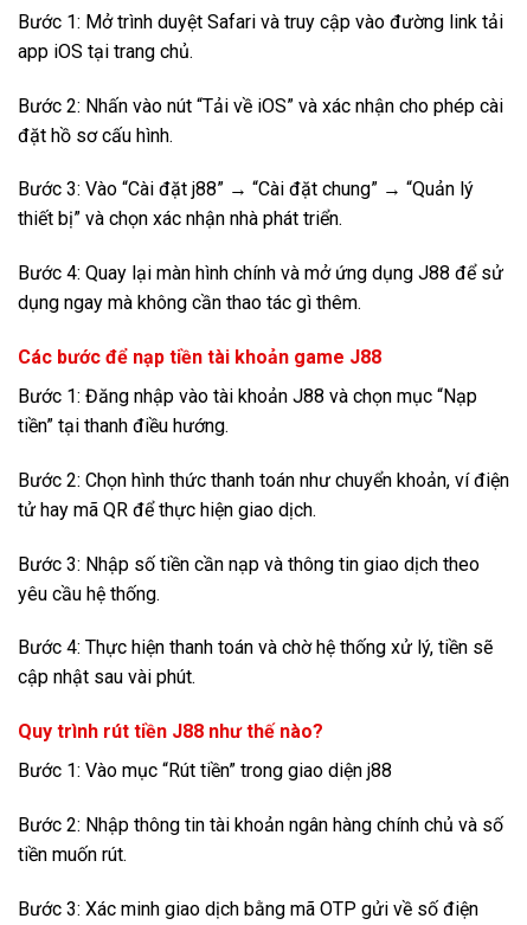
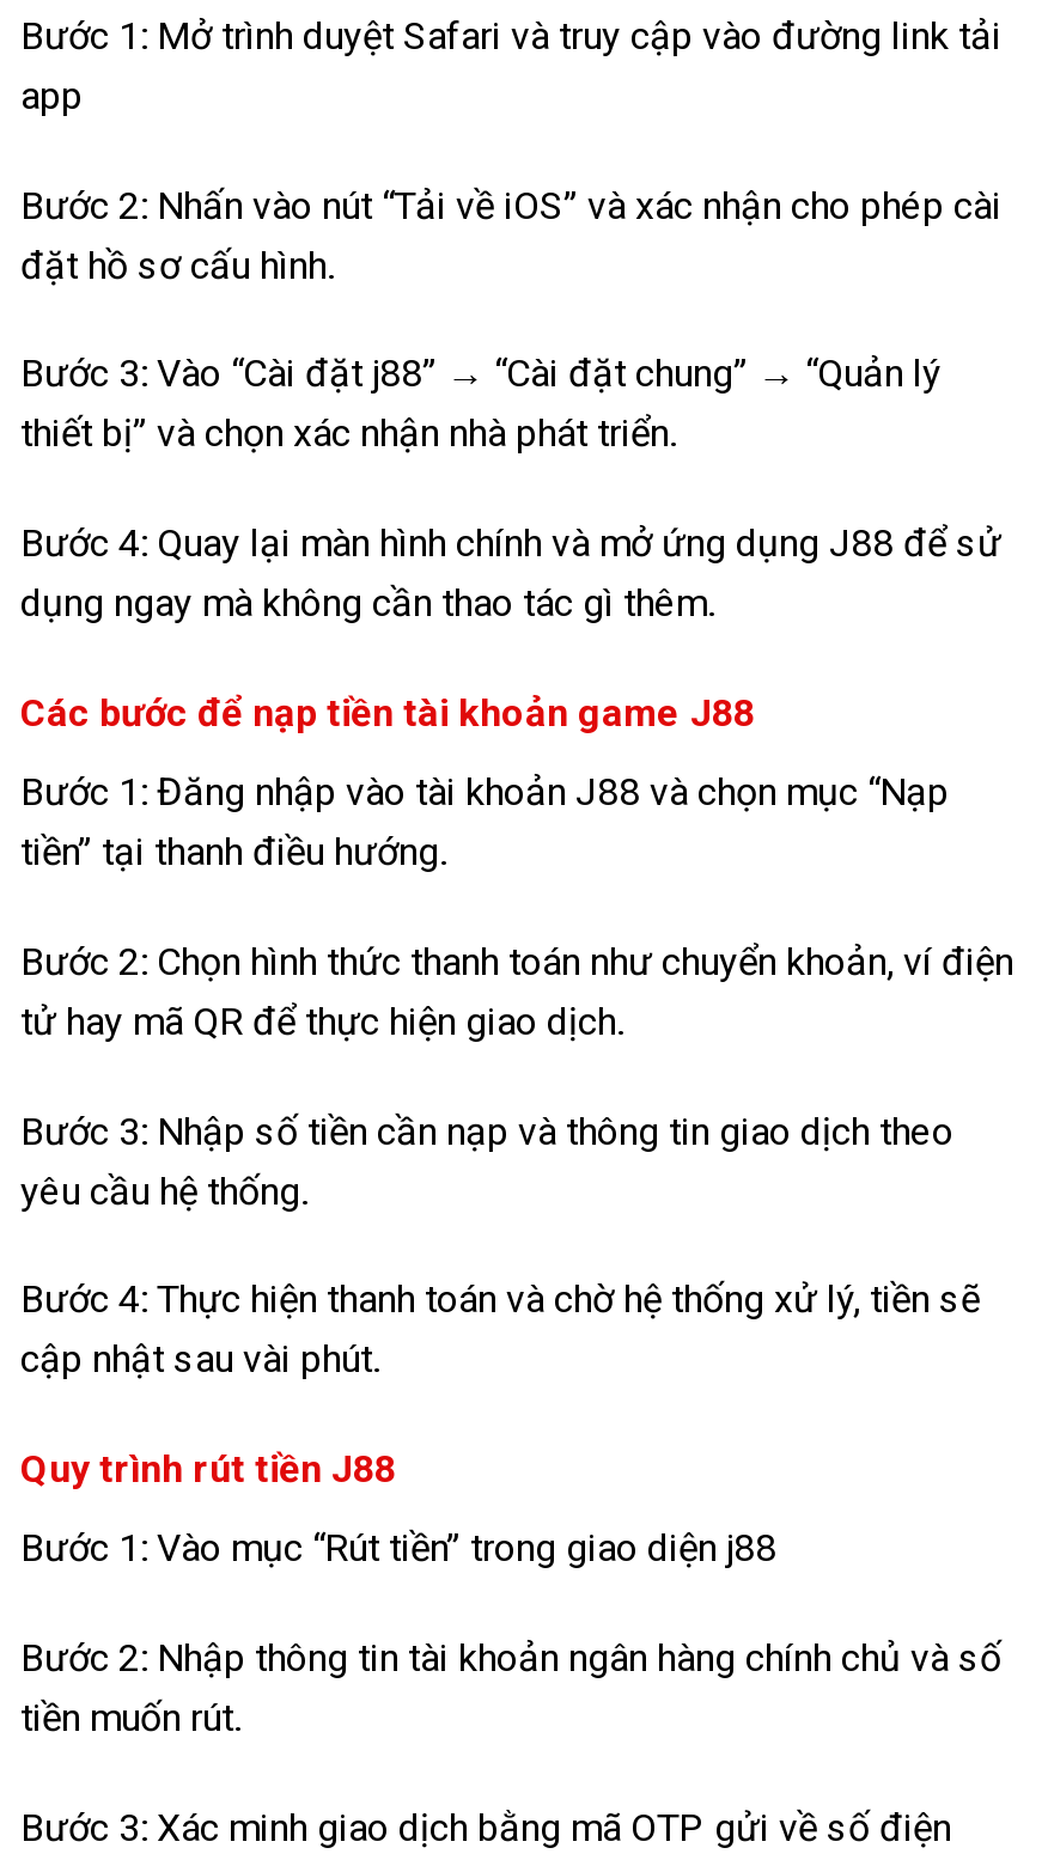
[18,40,193,63] app iOS tại trang chủ. -> [20,73,83,118] app
[18,720,323,743] Quy trình rút tiền J88 như thế nào? -> [20,1447,396,1492] Quy trình rút tiền J88

